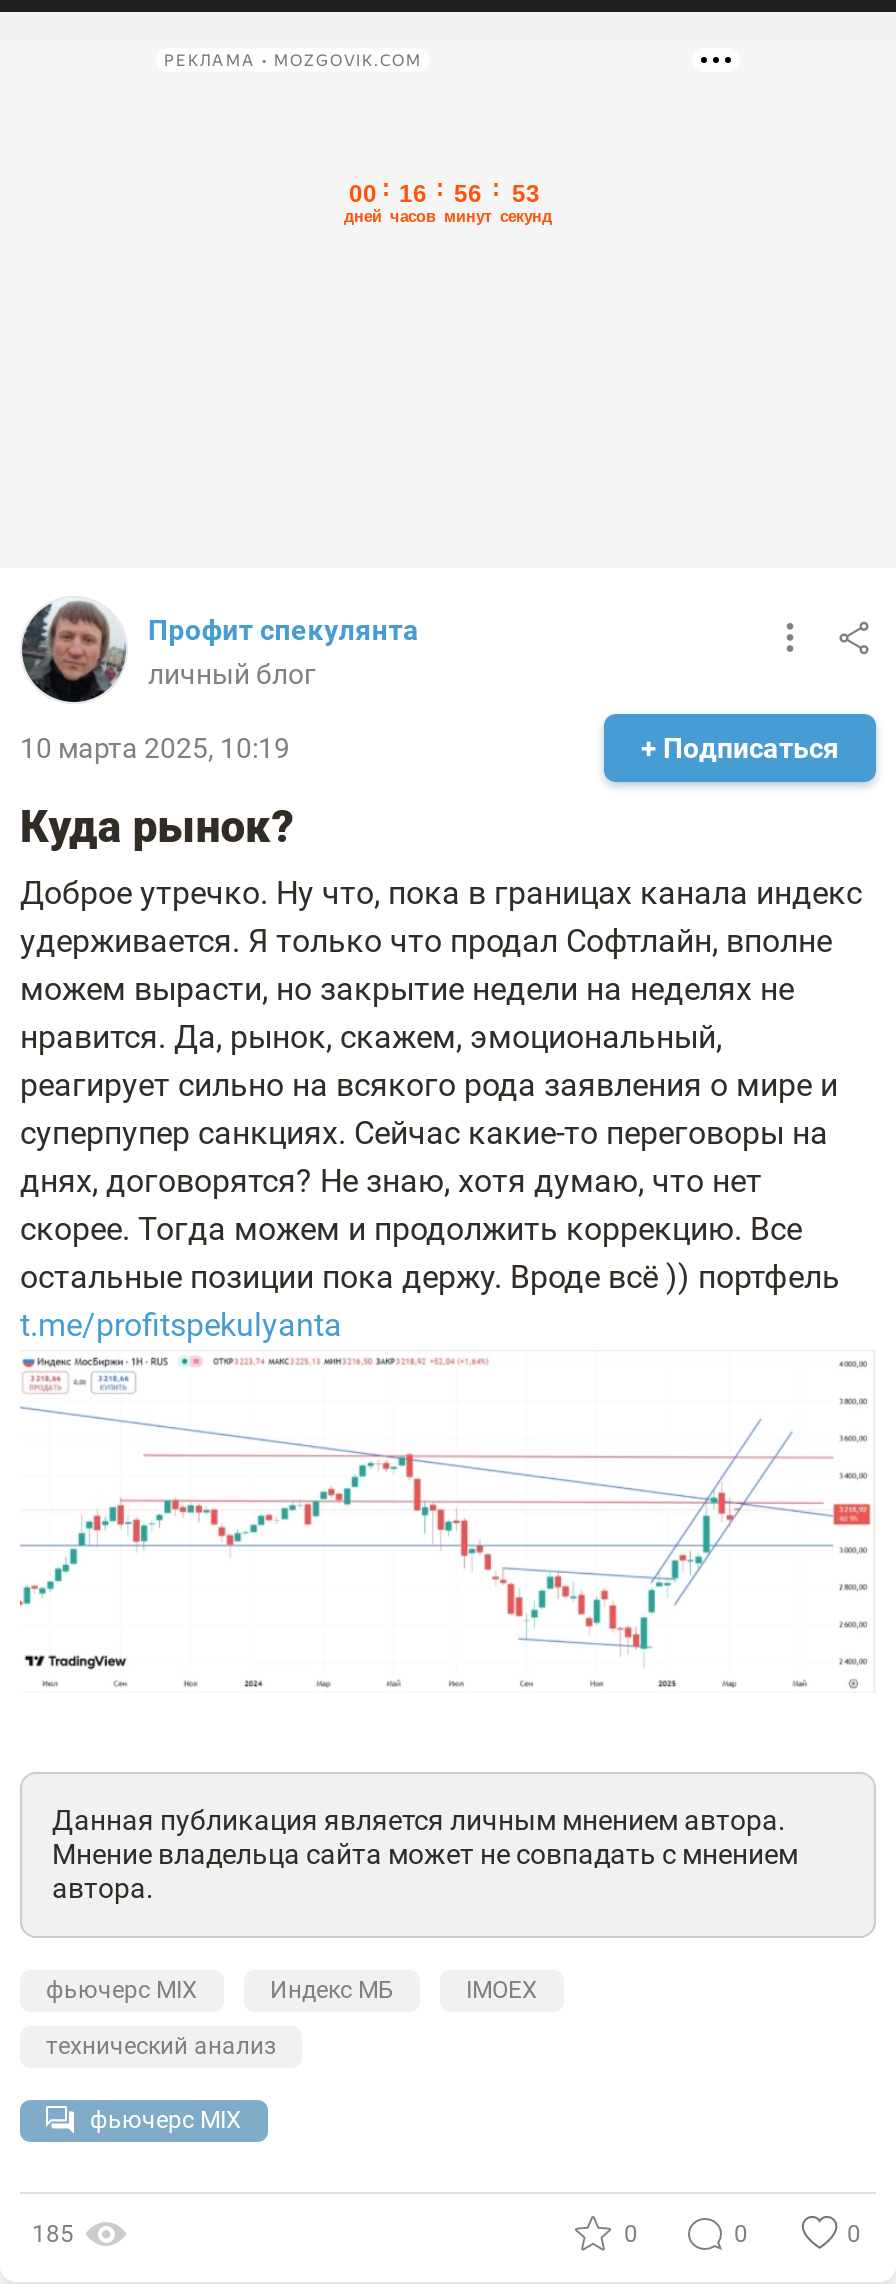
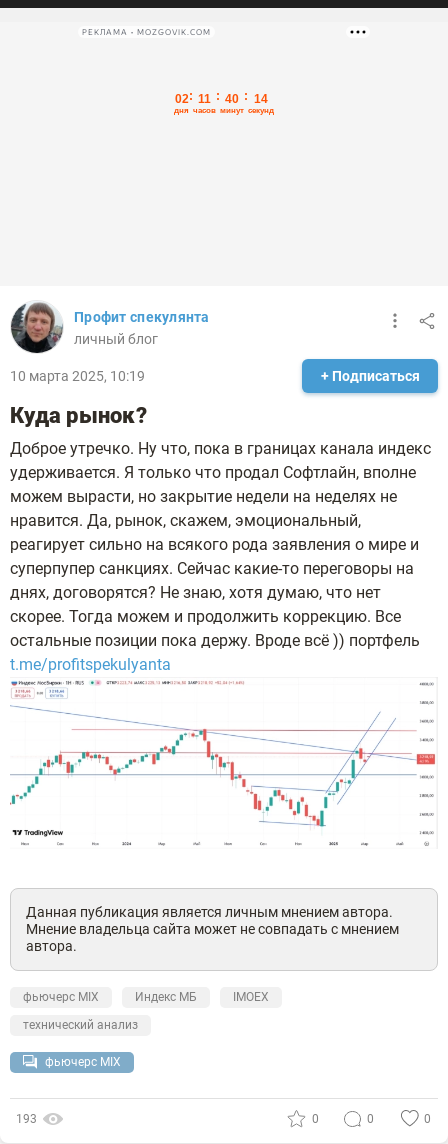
[32,2219,74,2247] 185 -> [16,1112,37,1126] 193

